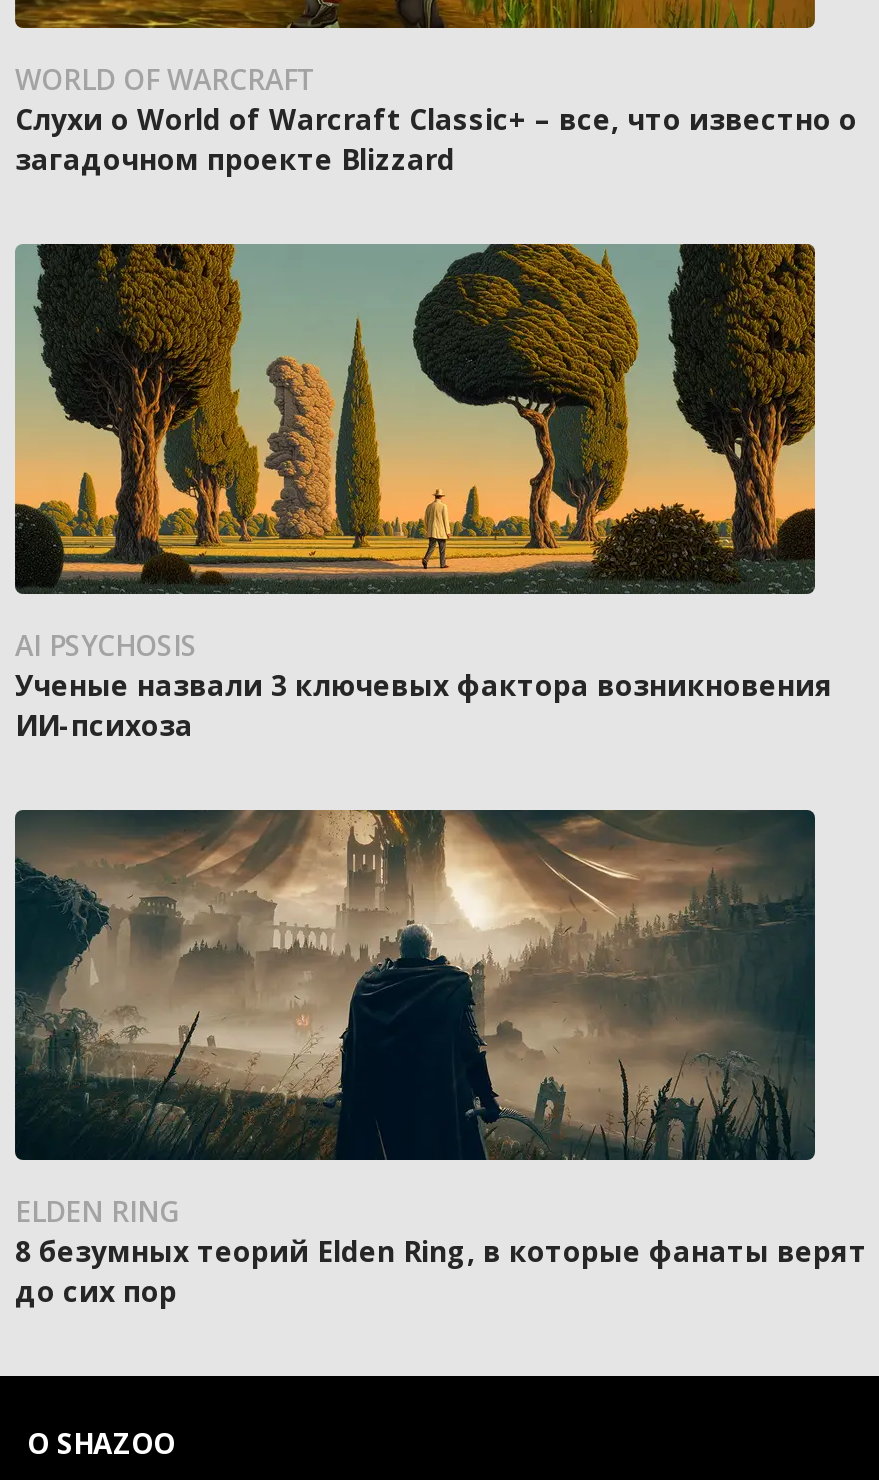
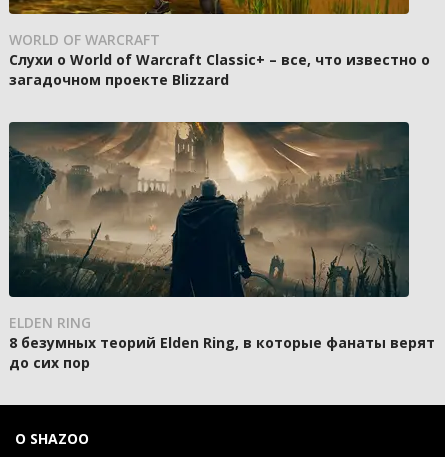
[13,242,833,744] [image] | AI PSYCHOSIS | Ученые назвали 3 ключевых фактора возникновения | ИИ-психоза -> none

